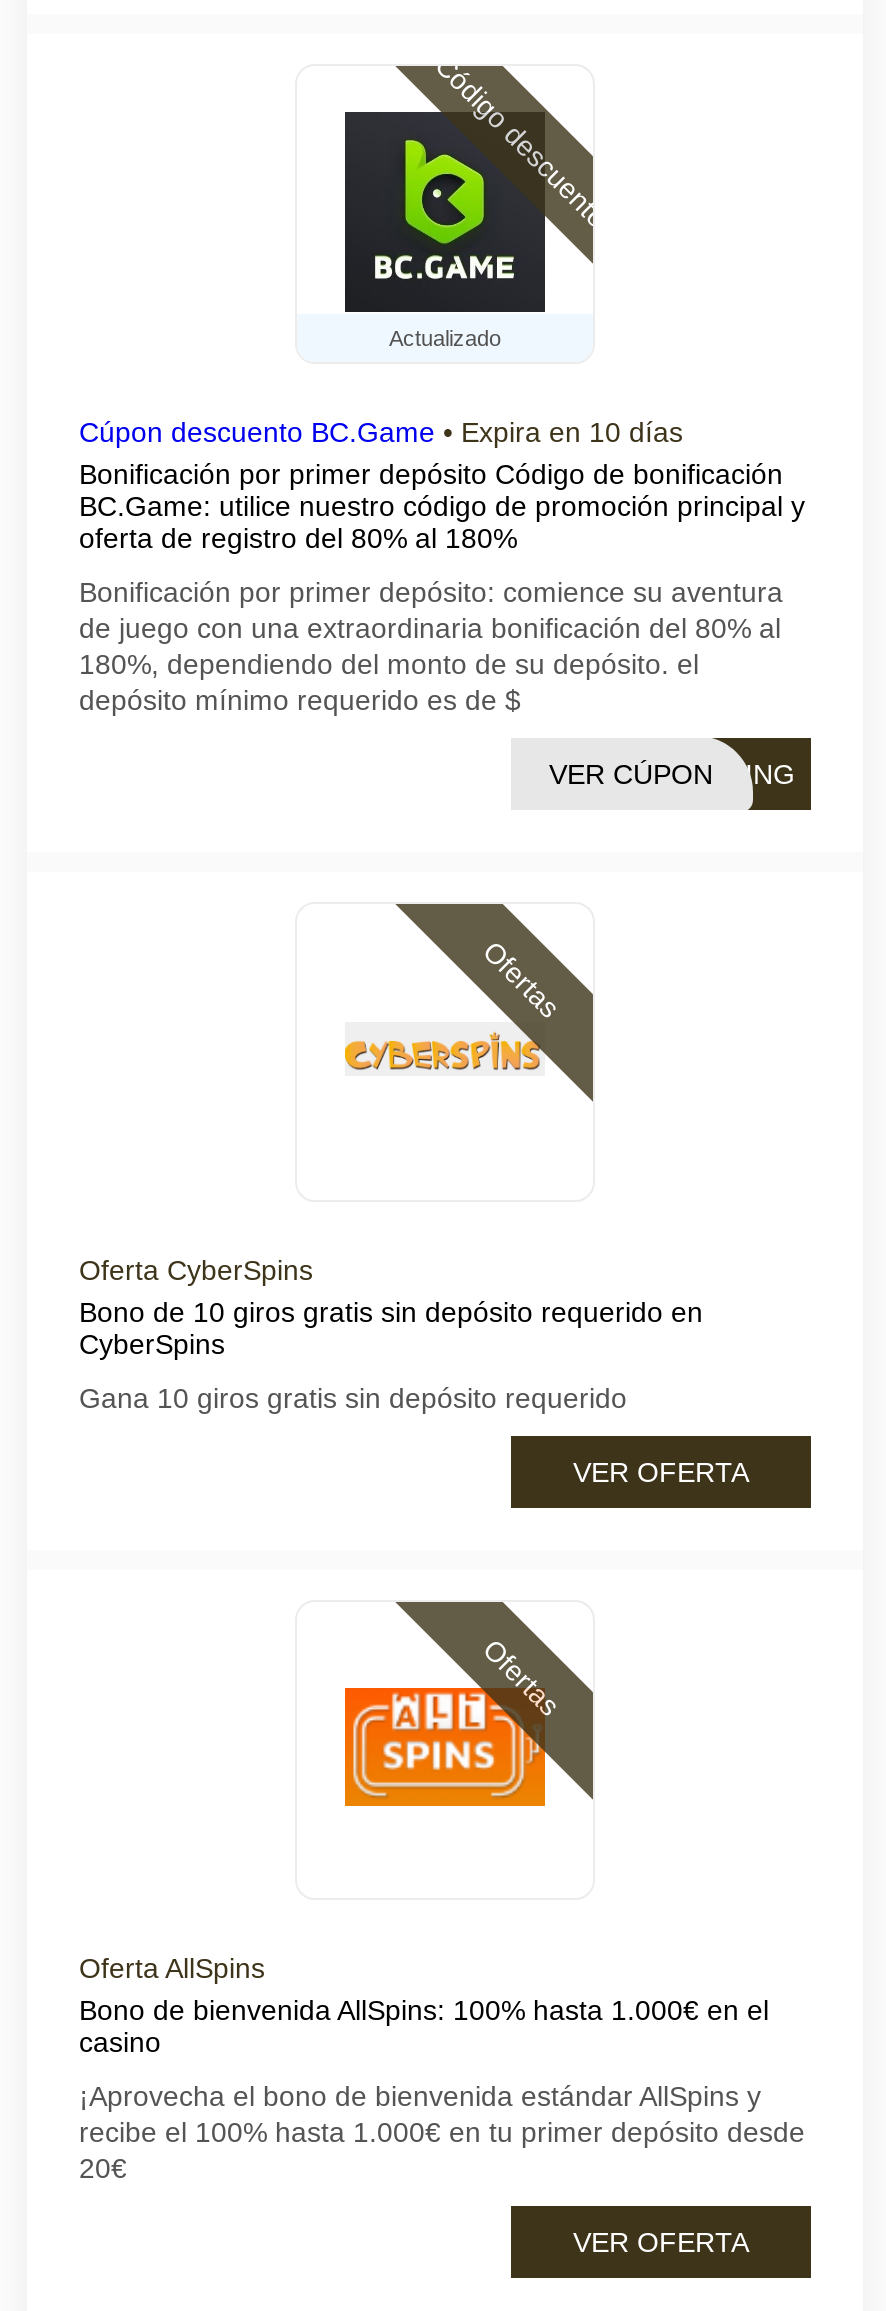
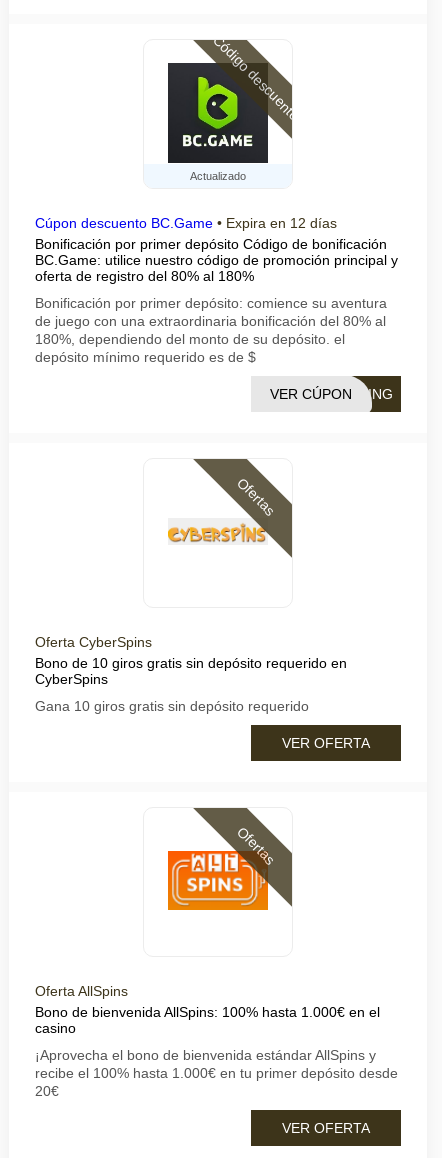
[79,416,683,448] Cúpon descuento BC.Game • Expira en 10 días -> [35,215,337,231] Cúpon descuento BC.Game • Expira en 12 días

